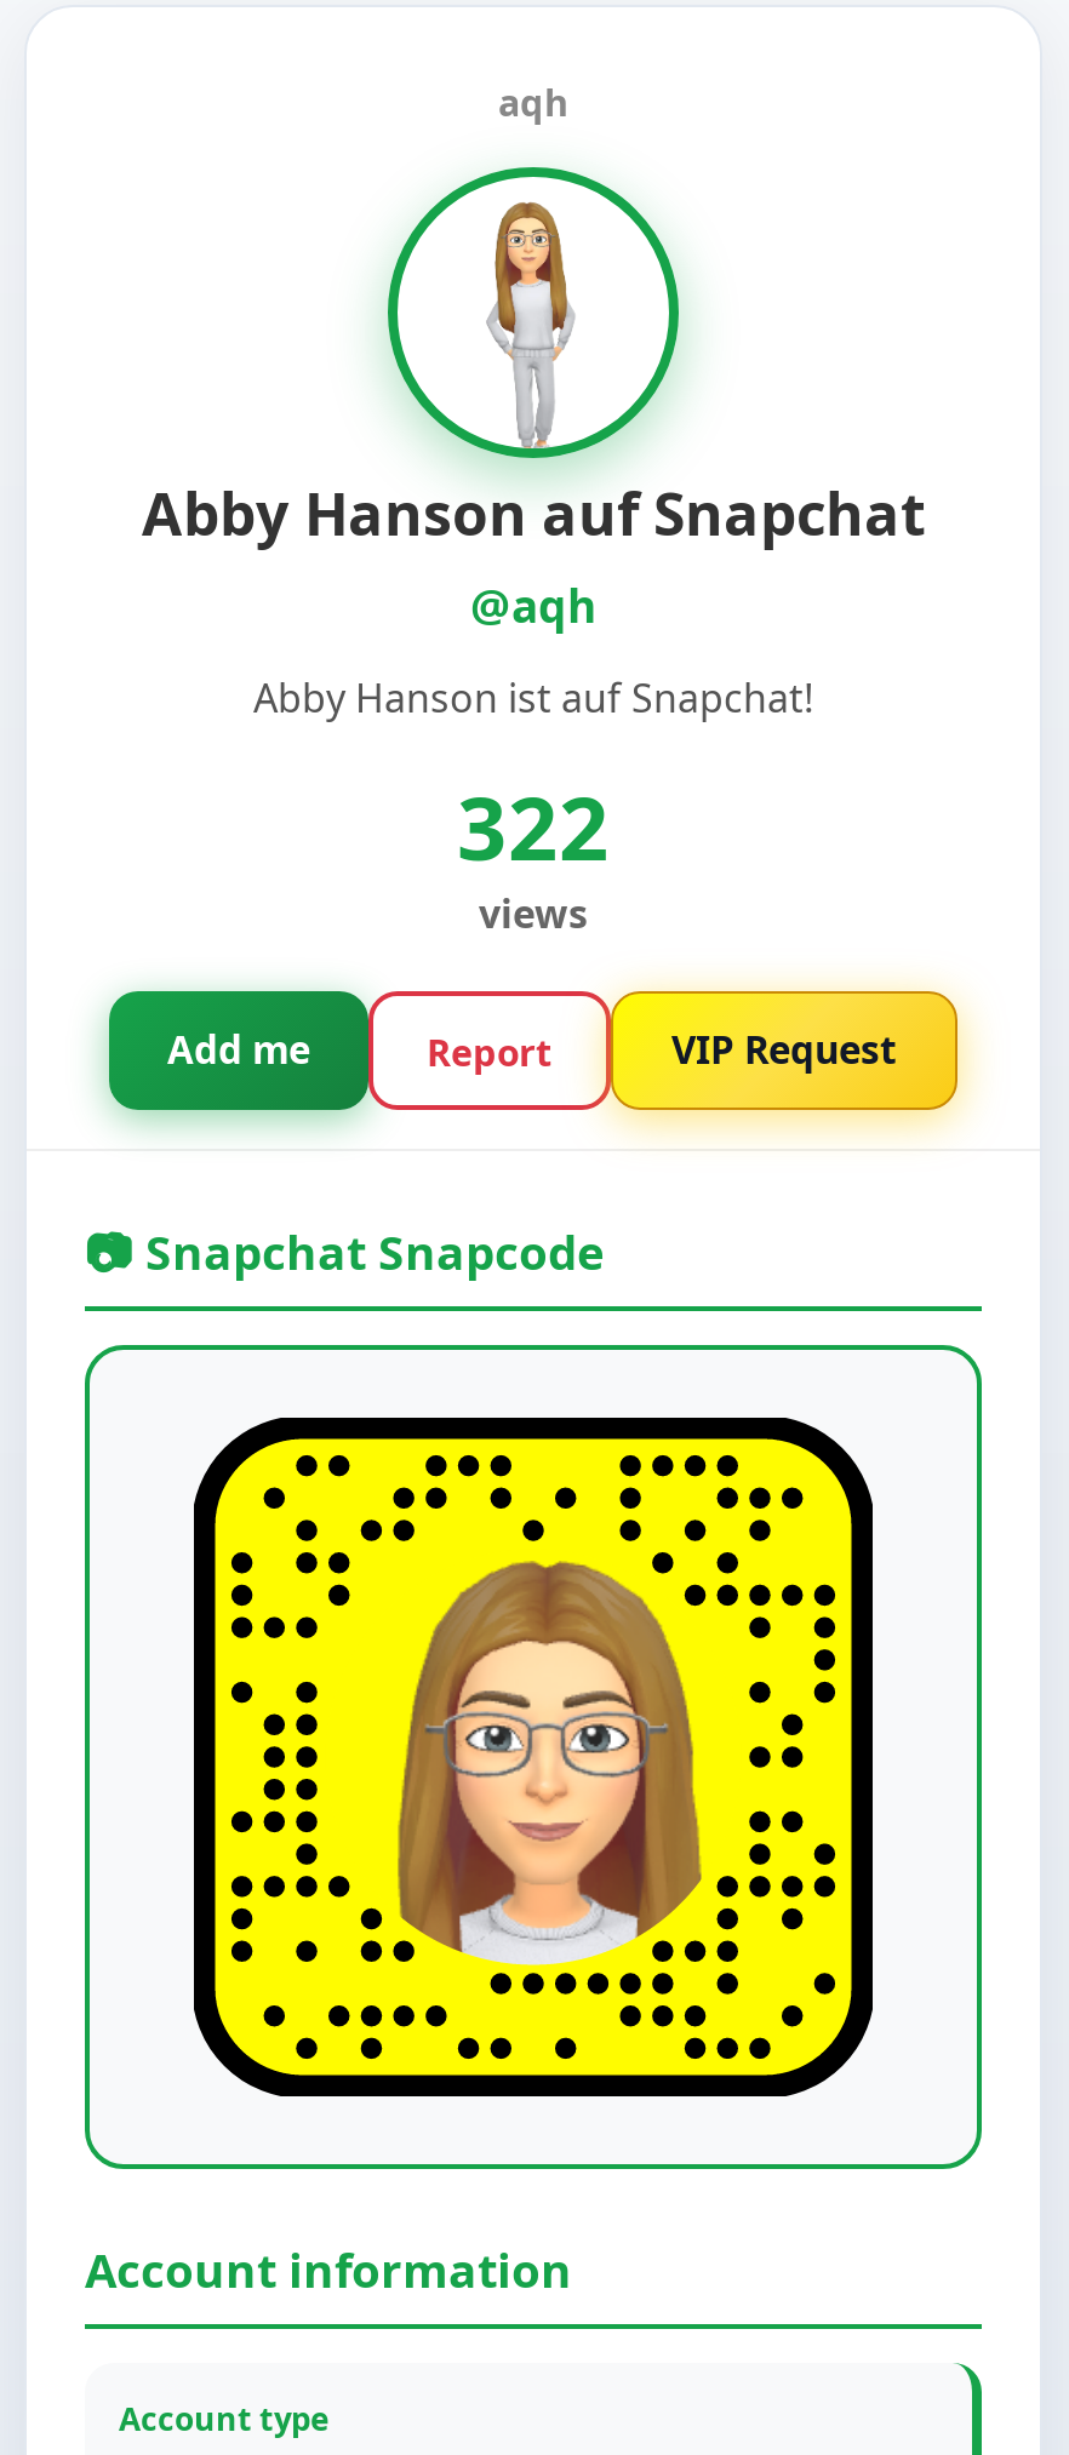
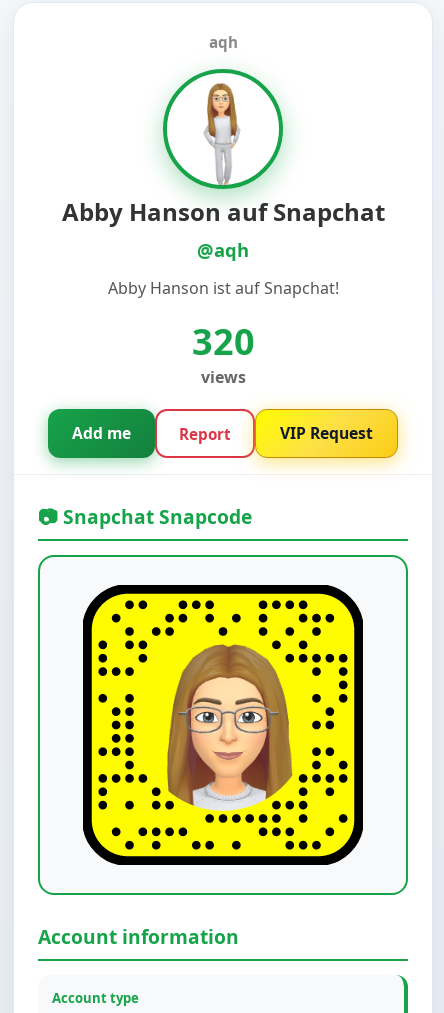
[457,768,610,887] 322 -> [191,317,254,366] 320

